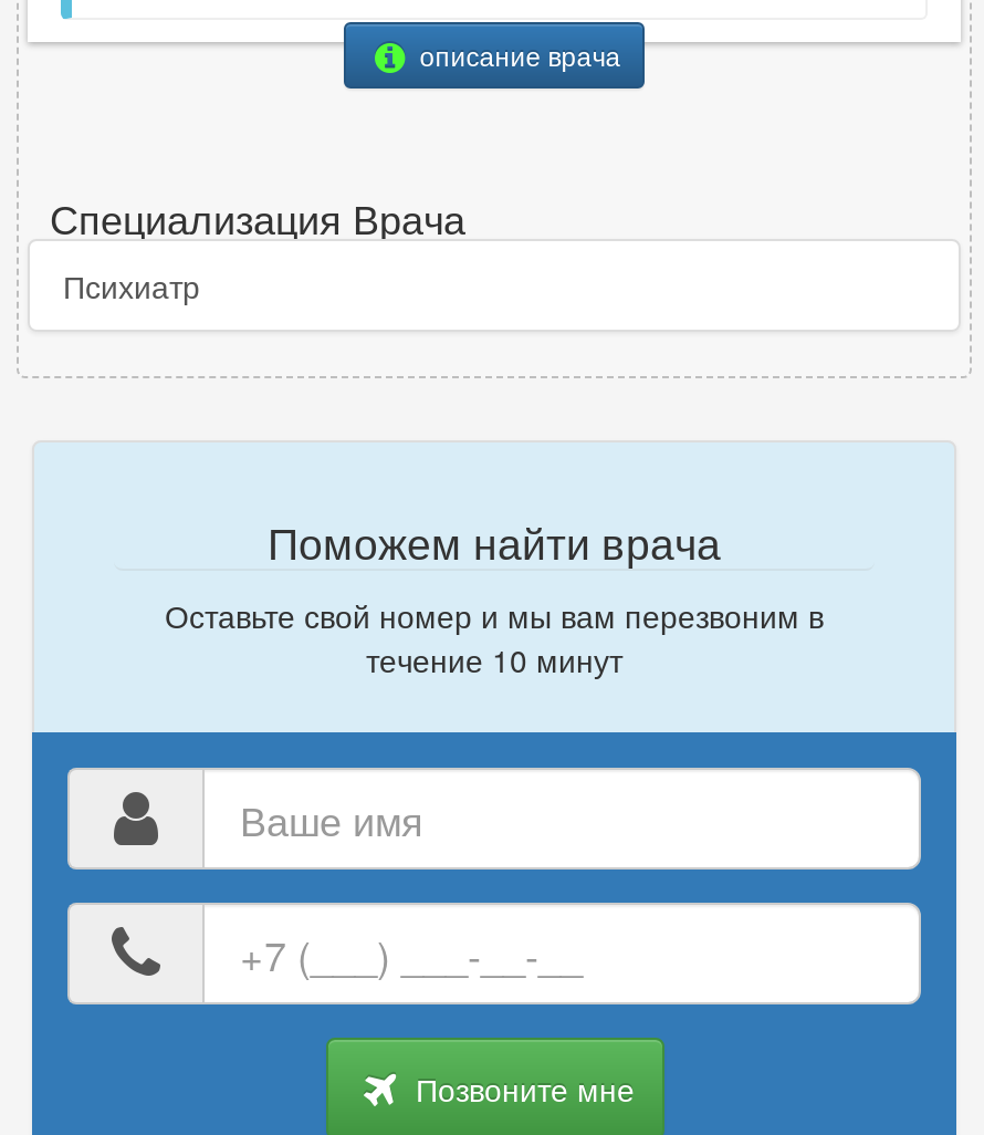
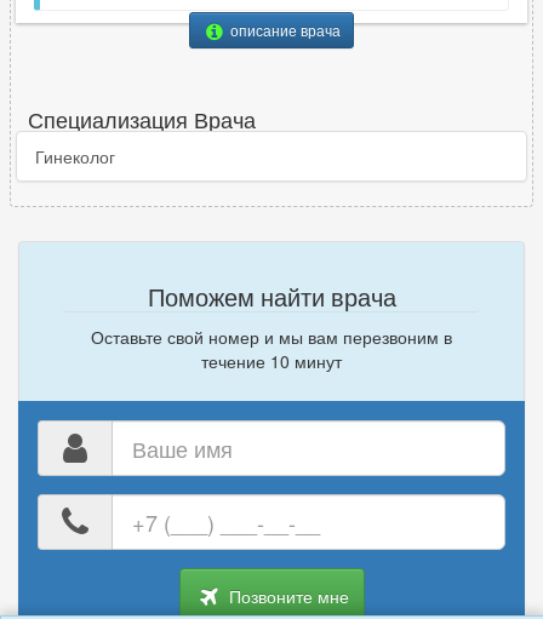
[63,263,200,307] Психиатр -> [35,144,115,168] Гинеколог

